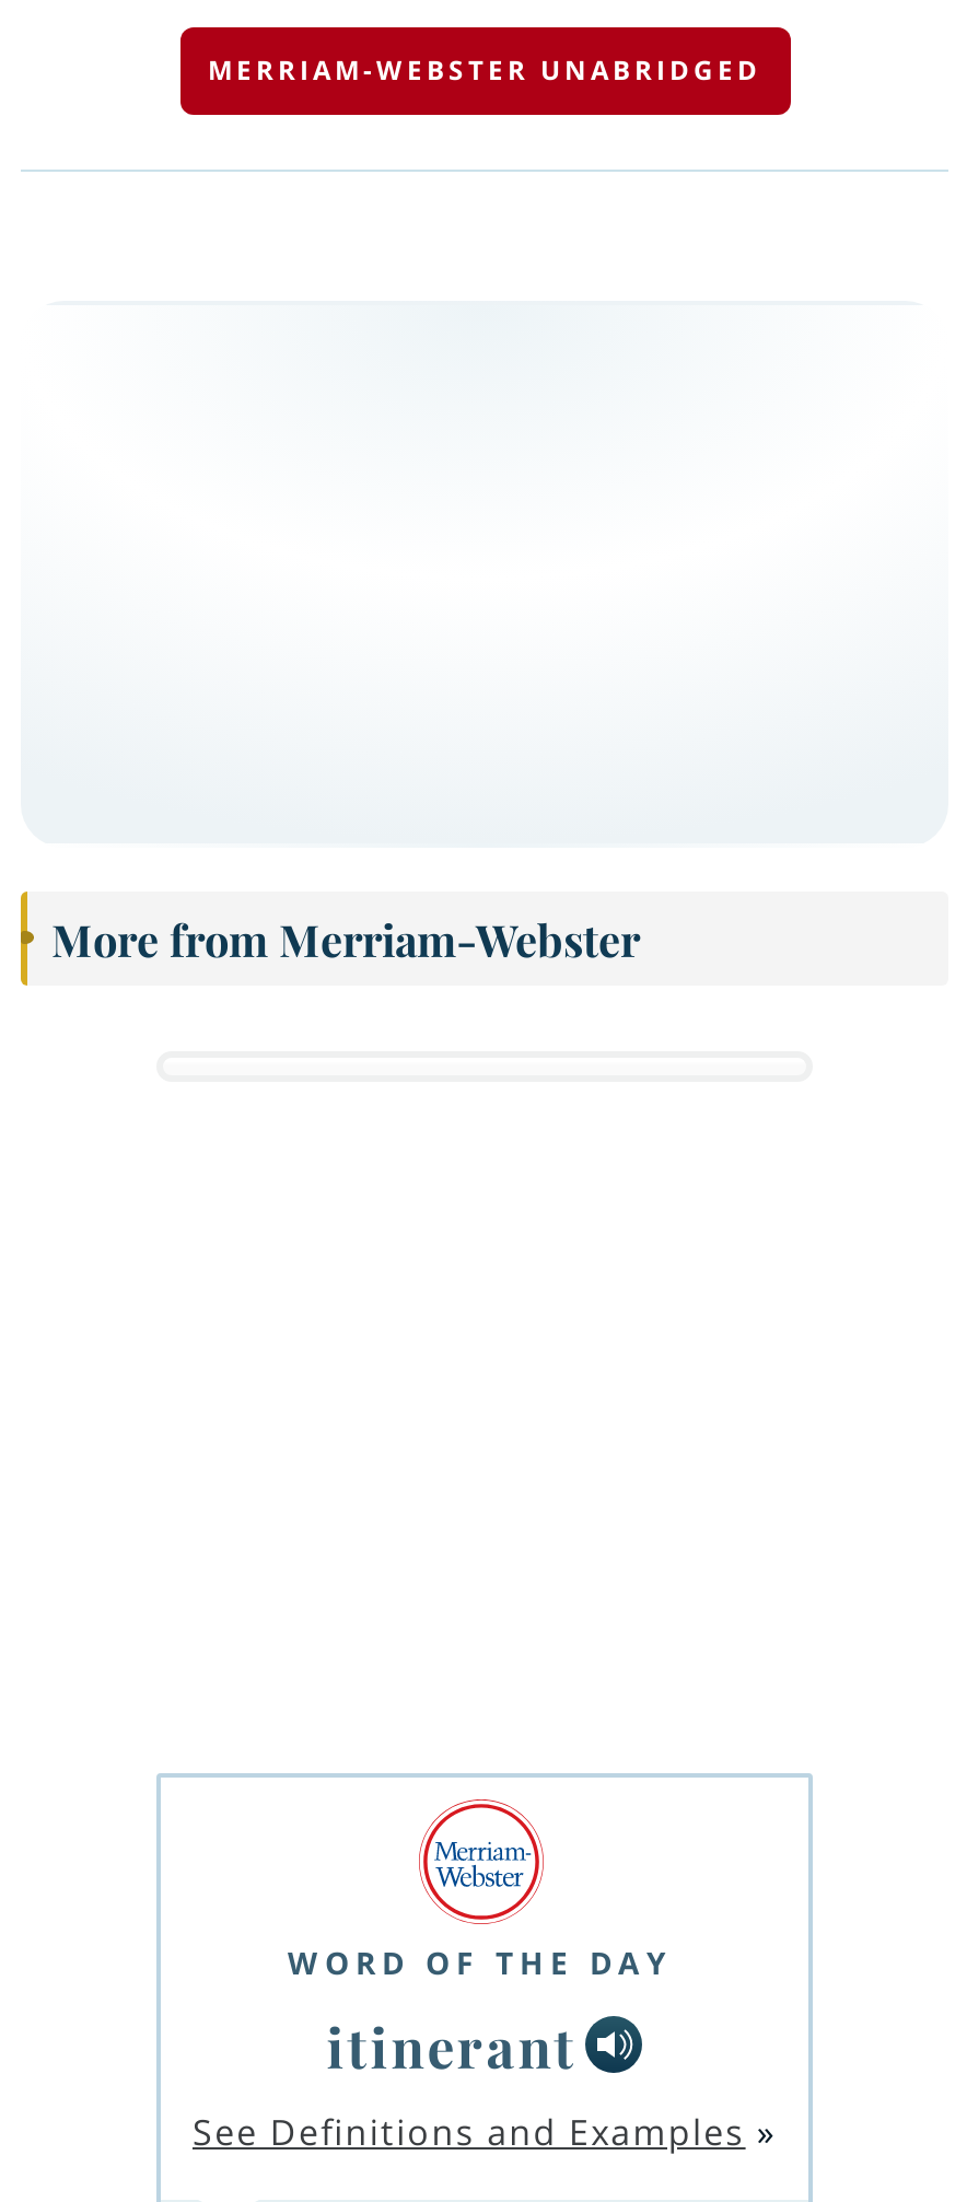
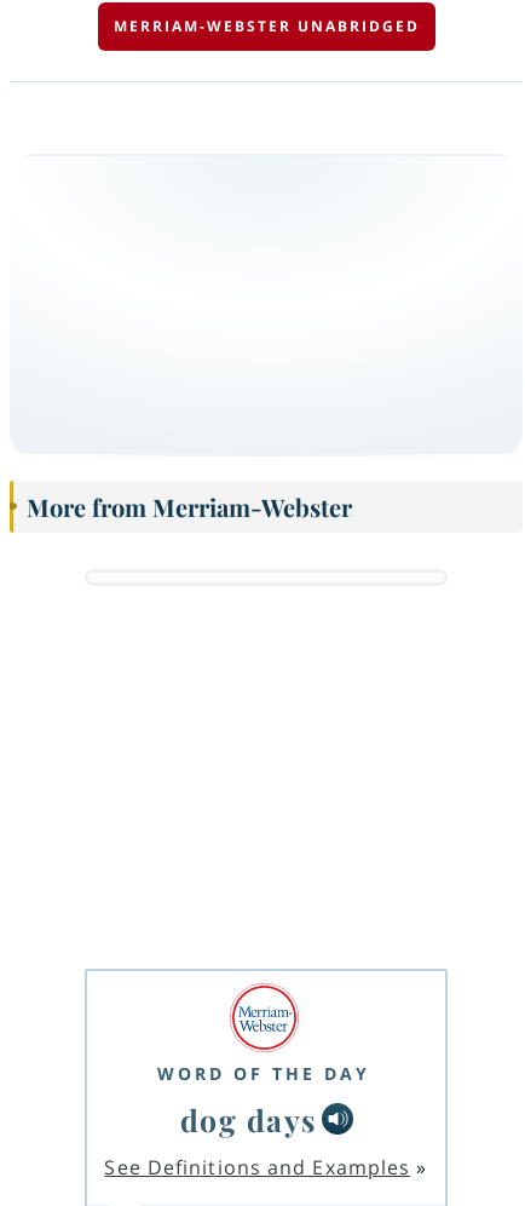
[327,2009,577,2081] itinerant -> [180,1099,316,1139] dog days

